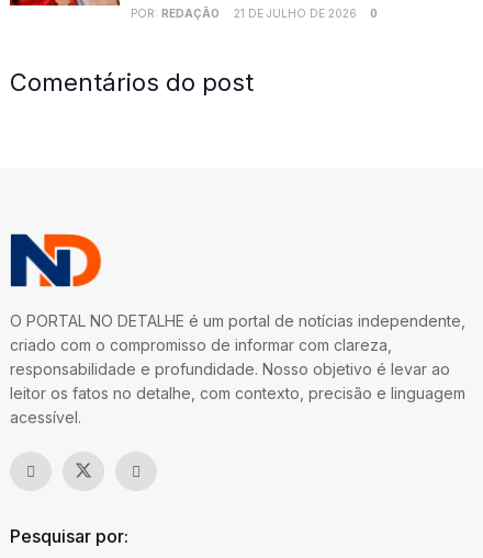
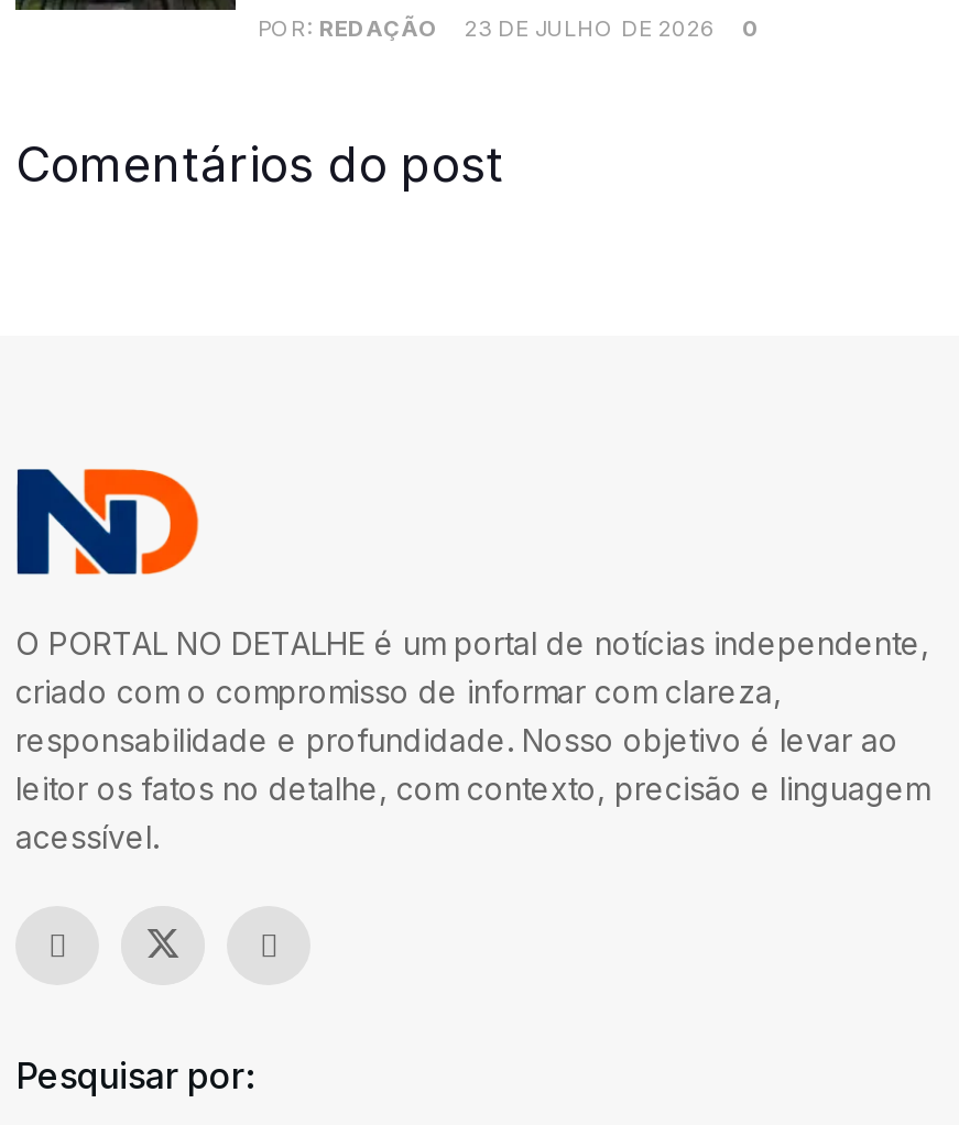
[131,7,378,20] POR: REDAÇÃO 21 DE JULHO DE 2026 0 -> [258,13,758,40] POR: REDAÇÃO 23 DE JULHO DE 2026 0

